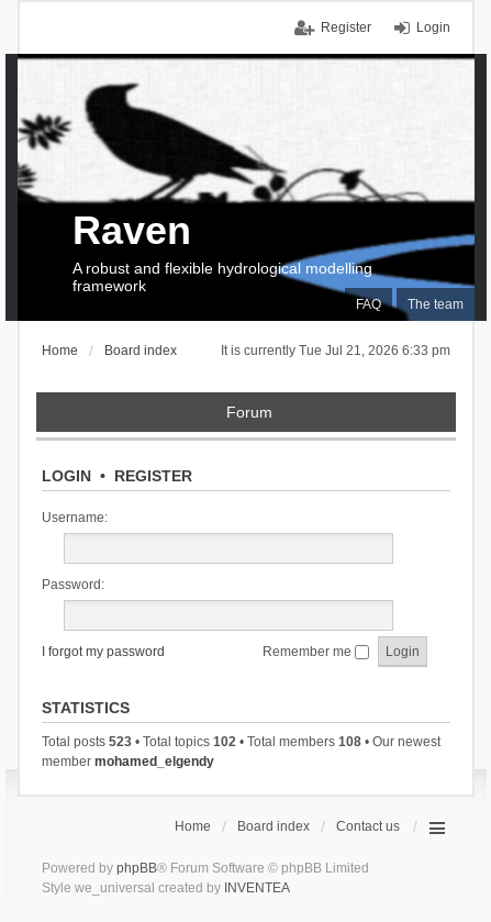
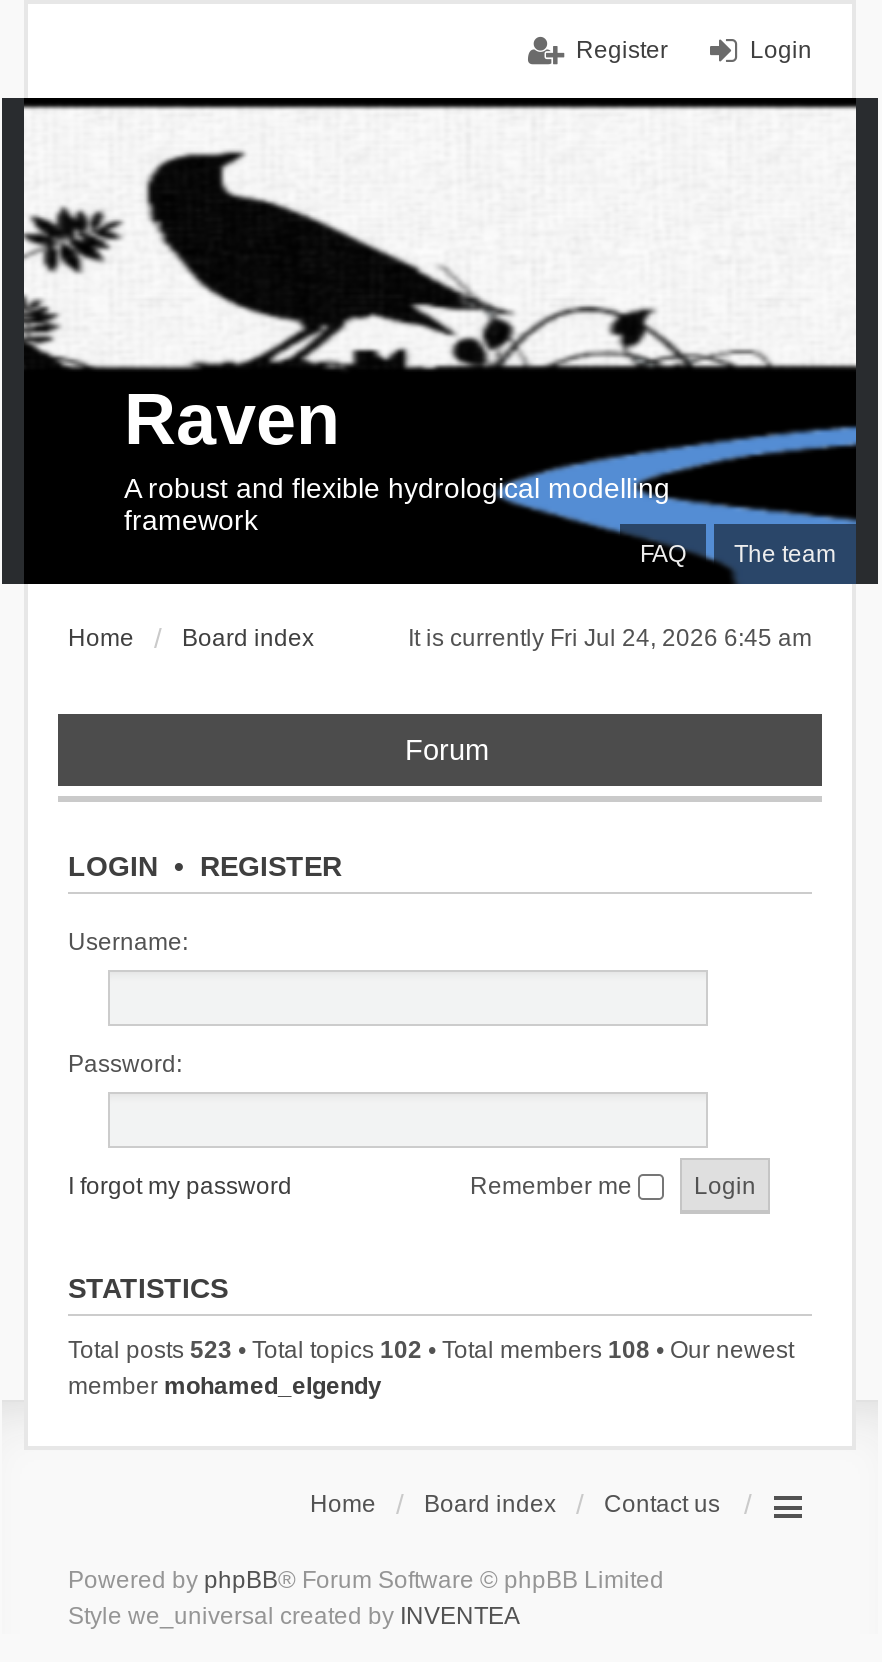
[221,343,450,358] It is currently Tue Jul 21, 2026 6:33 pm -> [408,624,812,652] It is currently Fri Jul 24, 2026 6:45 am

